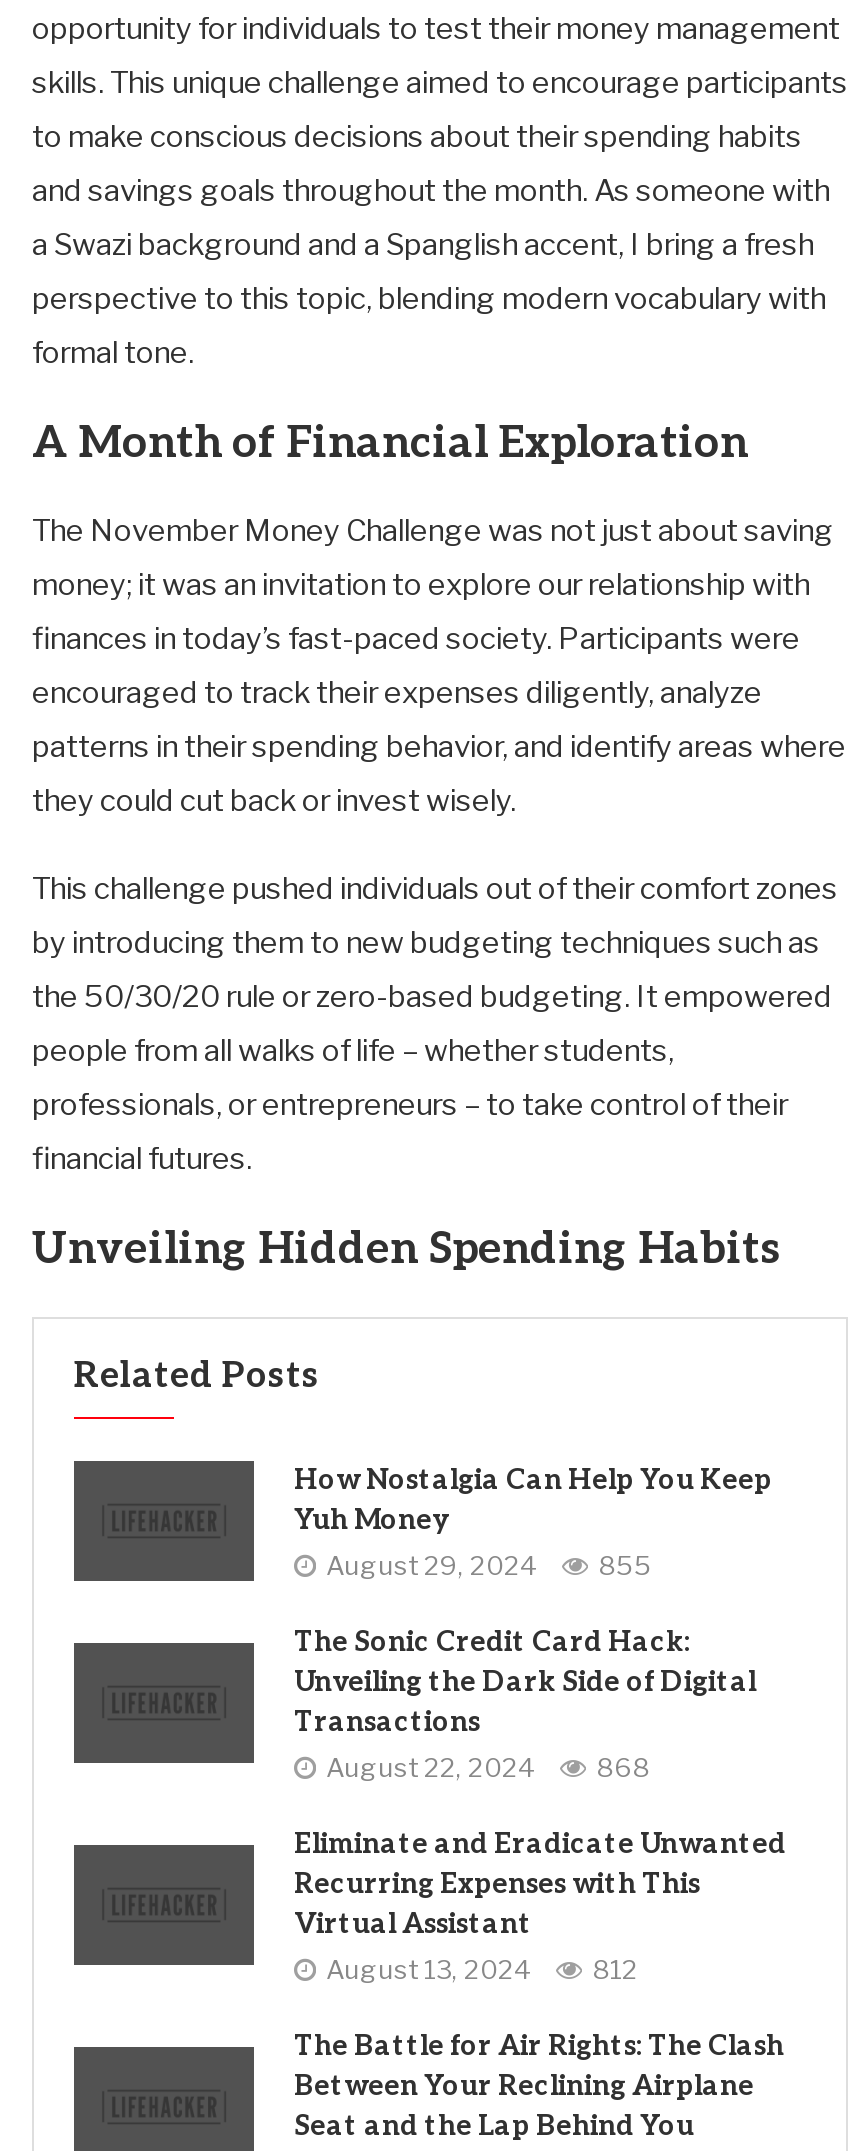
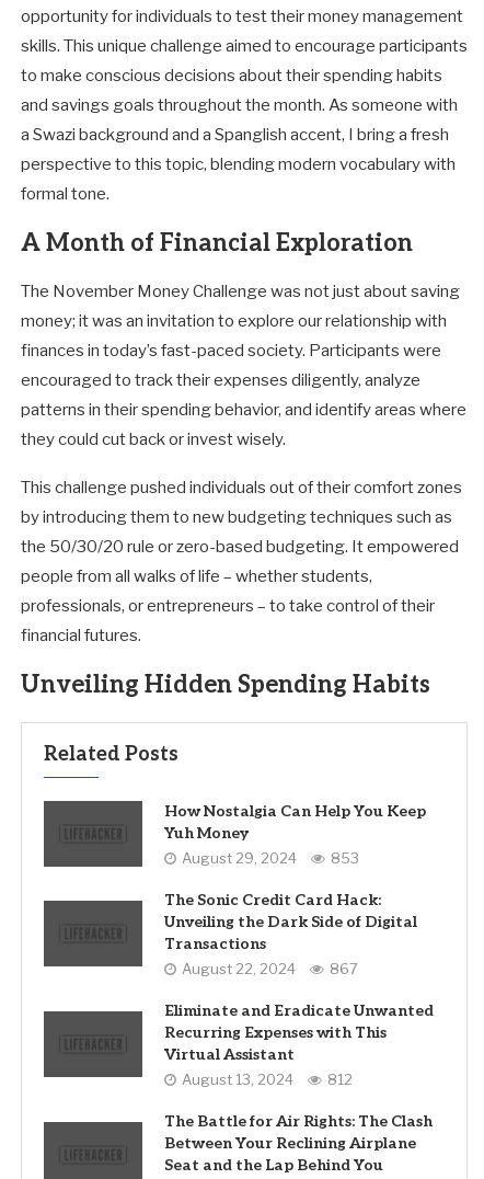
[326,1549,652,1581] August 29, 2024 855 -> [182,849,359,867] August 29, 2024 853
[326,1751,650,1783] August 22, 2024 868 -> [182,960,358,977] August 22, 2024 867

